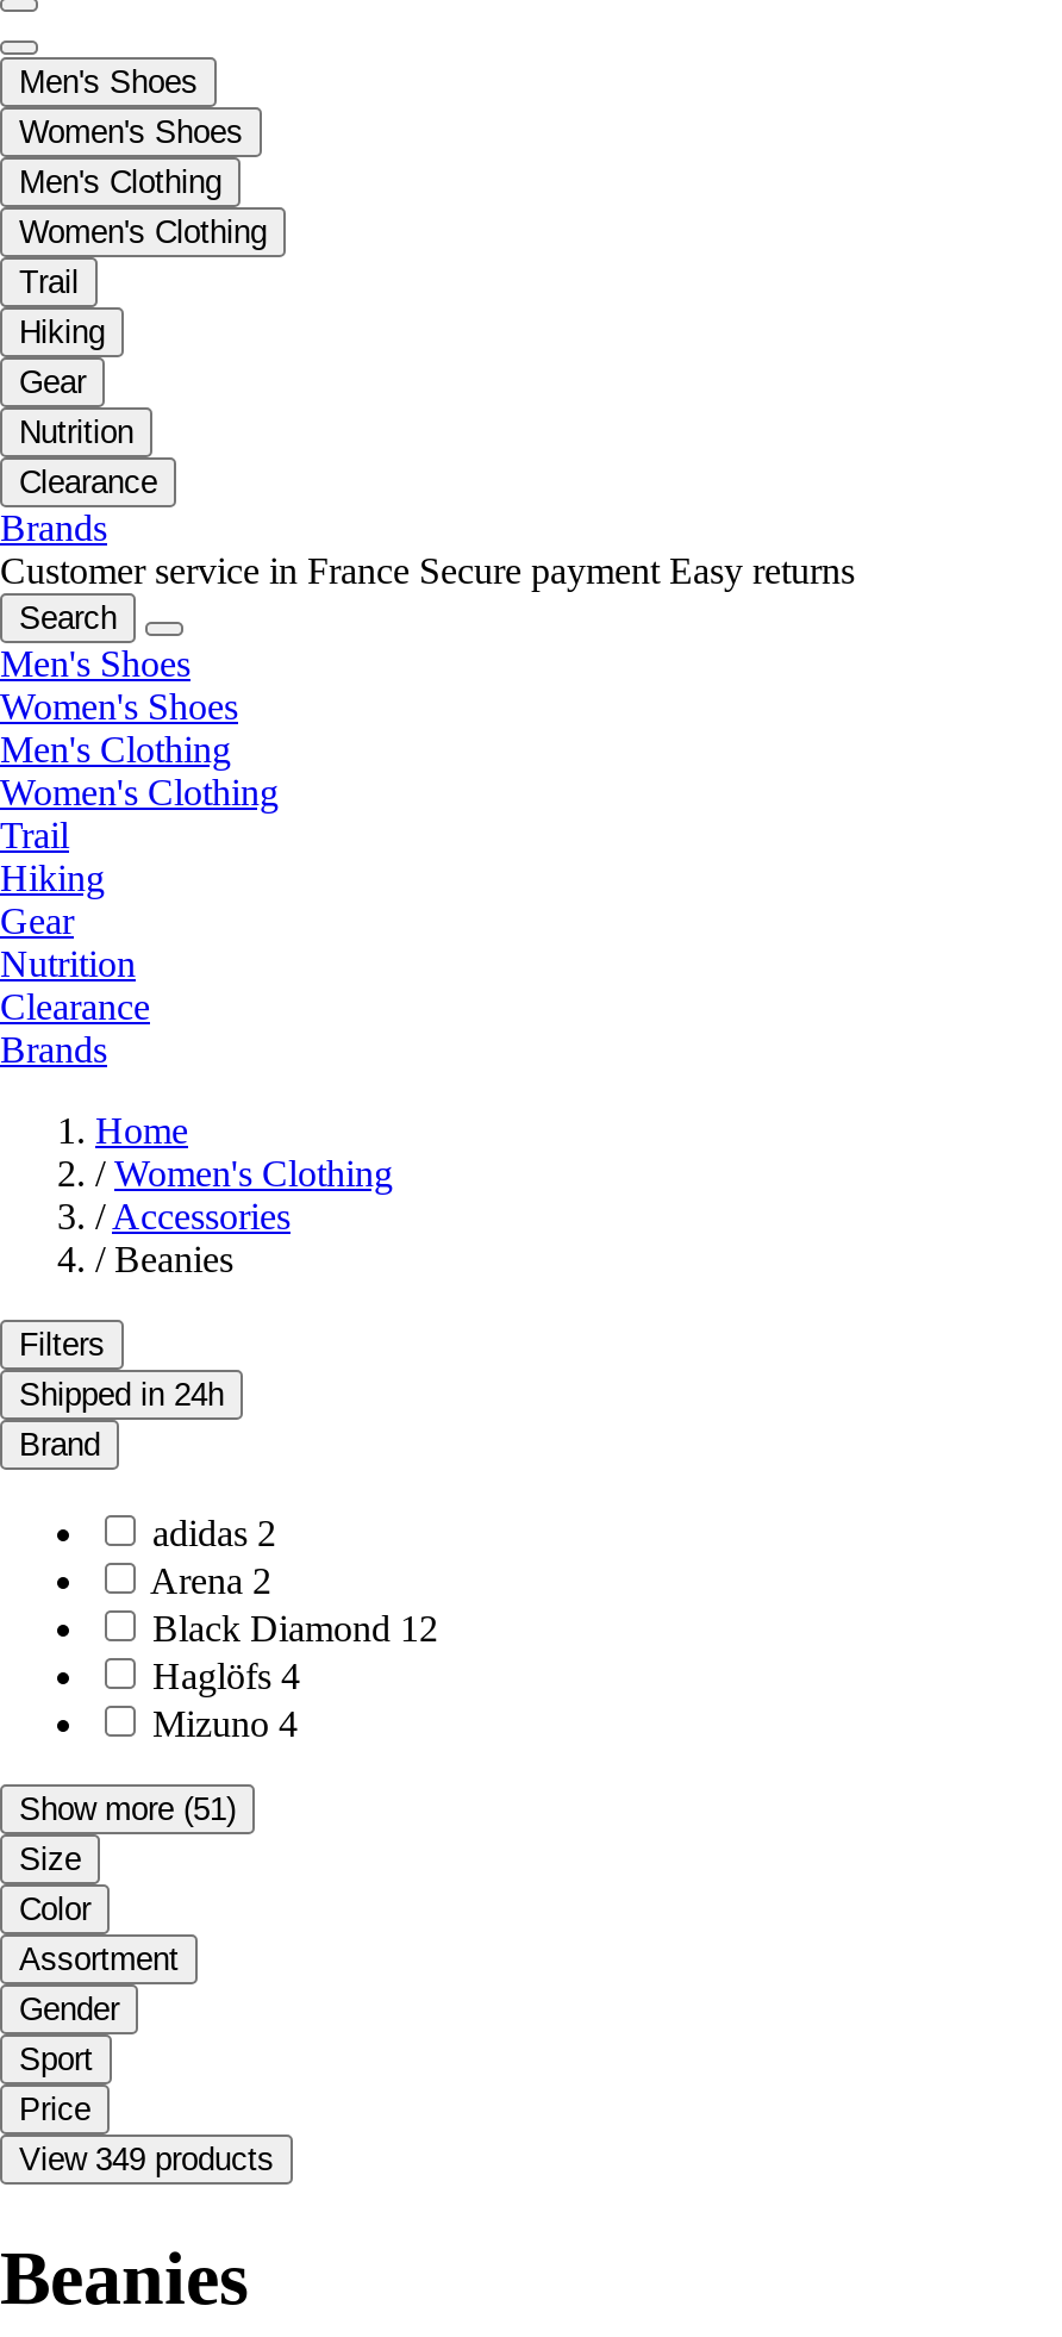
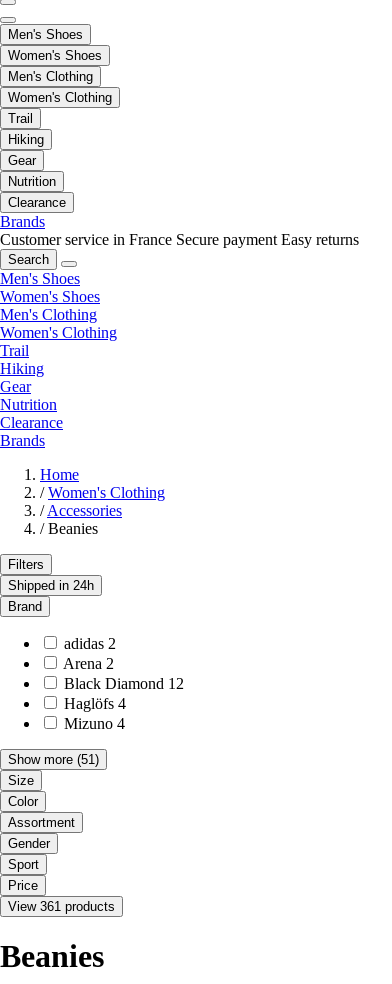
[19,2142,274,2177] View 349 products -> [8,899,115,914] View 361 products

